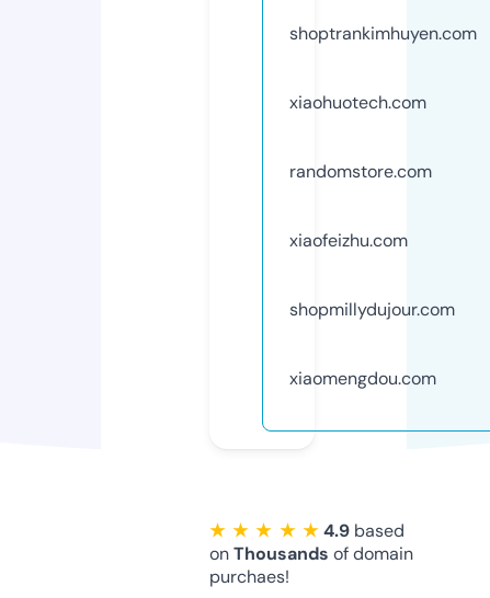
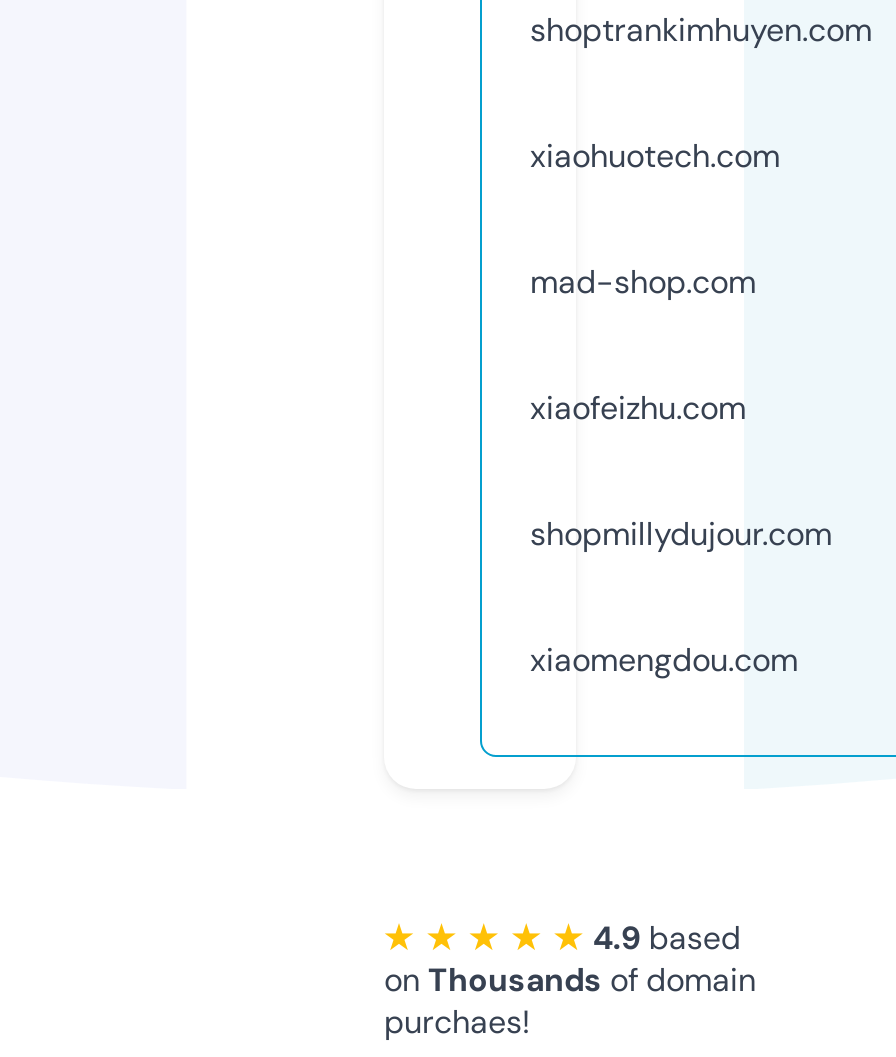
[289,160,432,183] randomstore.com -> [530,261,756,303] mad-shop.com

